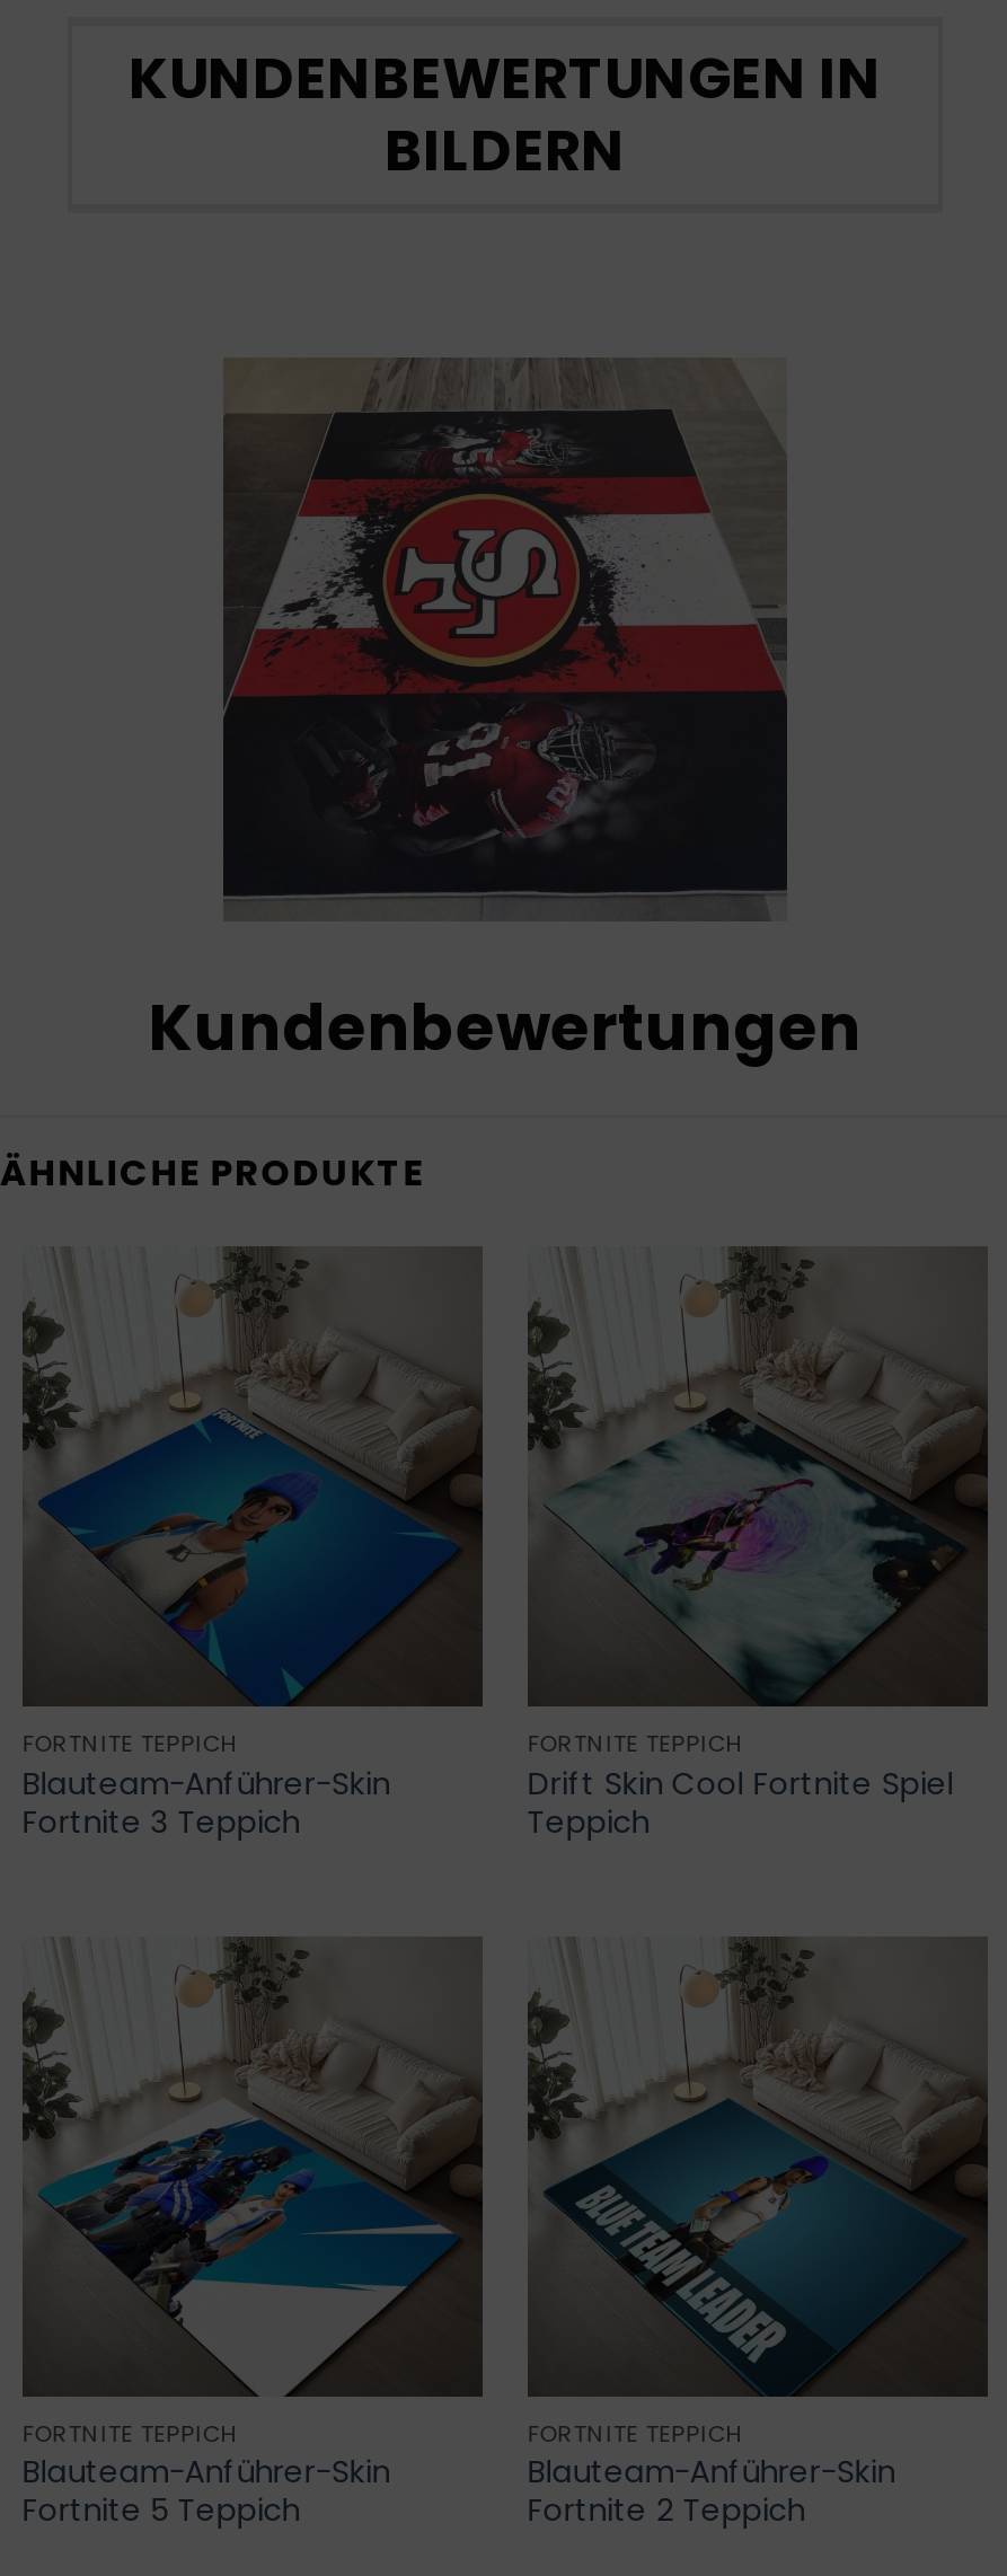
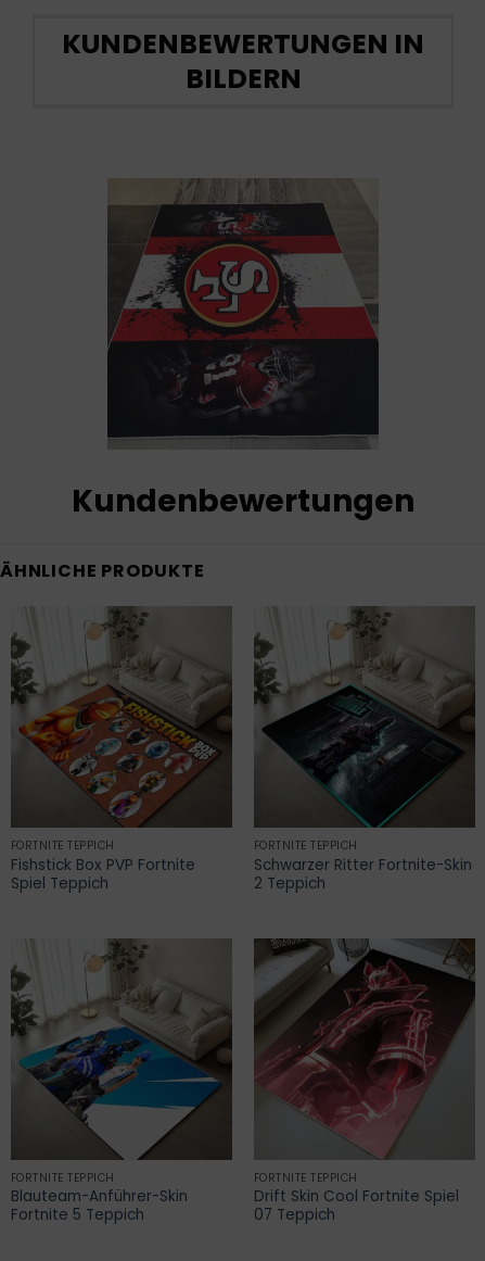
[22,1409,458,1843] [image] | Blauteam-Anführer-Skin | Fortnite 3 Teppich -> [11,683,220,893] [image] | Fishstick Box PVP Fortnite | Spiel Teppich
[546,1406,956,1709] [image] -> [261,684,460,829] [image]
moved [527,1762,954,1805] -> [254,1186,459,1207]: Drift Skin Cool Fortnite Spiel
[527,1800,649,1843] Teppich -> [254,854,472,893] Schwarzer Ritter Fortnite-Skin | 2 Teppich
[525,1934,988,2397] [image] -> [253,937,475,1160] [image]
[527,2451,895,2532] Blauteam-Anführer-Skin | Fortnite 2 Teppich -> [254,1205,335,1225] 07 Teppich

